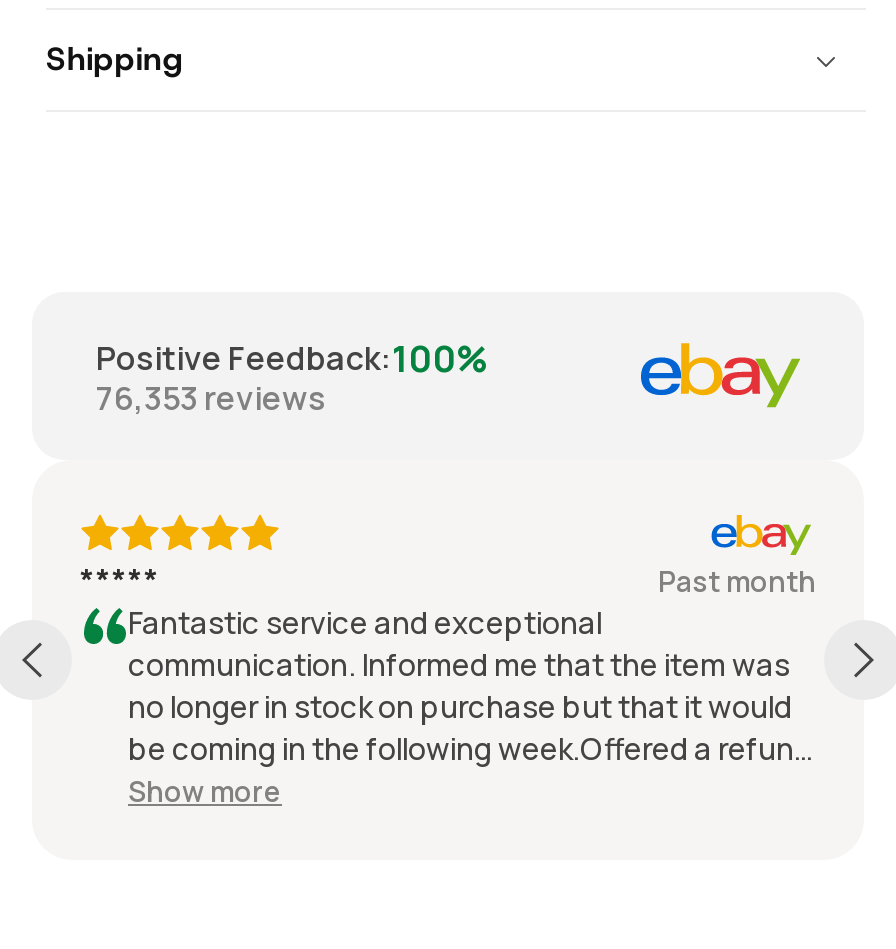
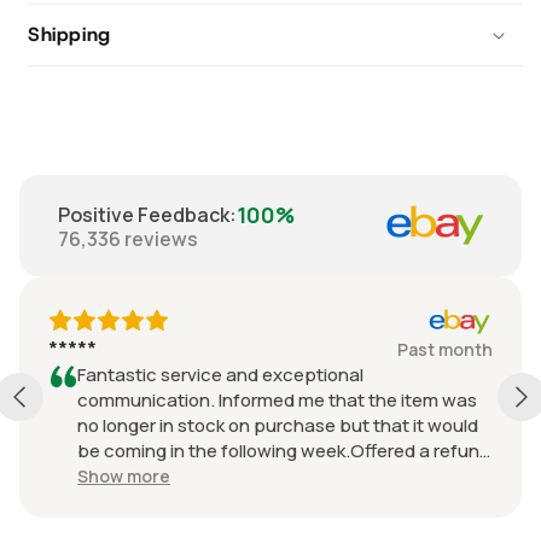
[96,375,326,419] 76,353 reviews -> [58,225,198,252] 76,336 reviews

